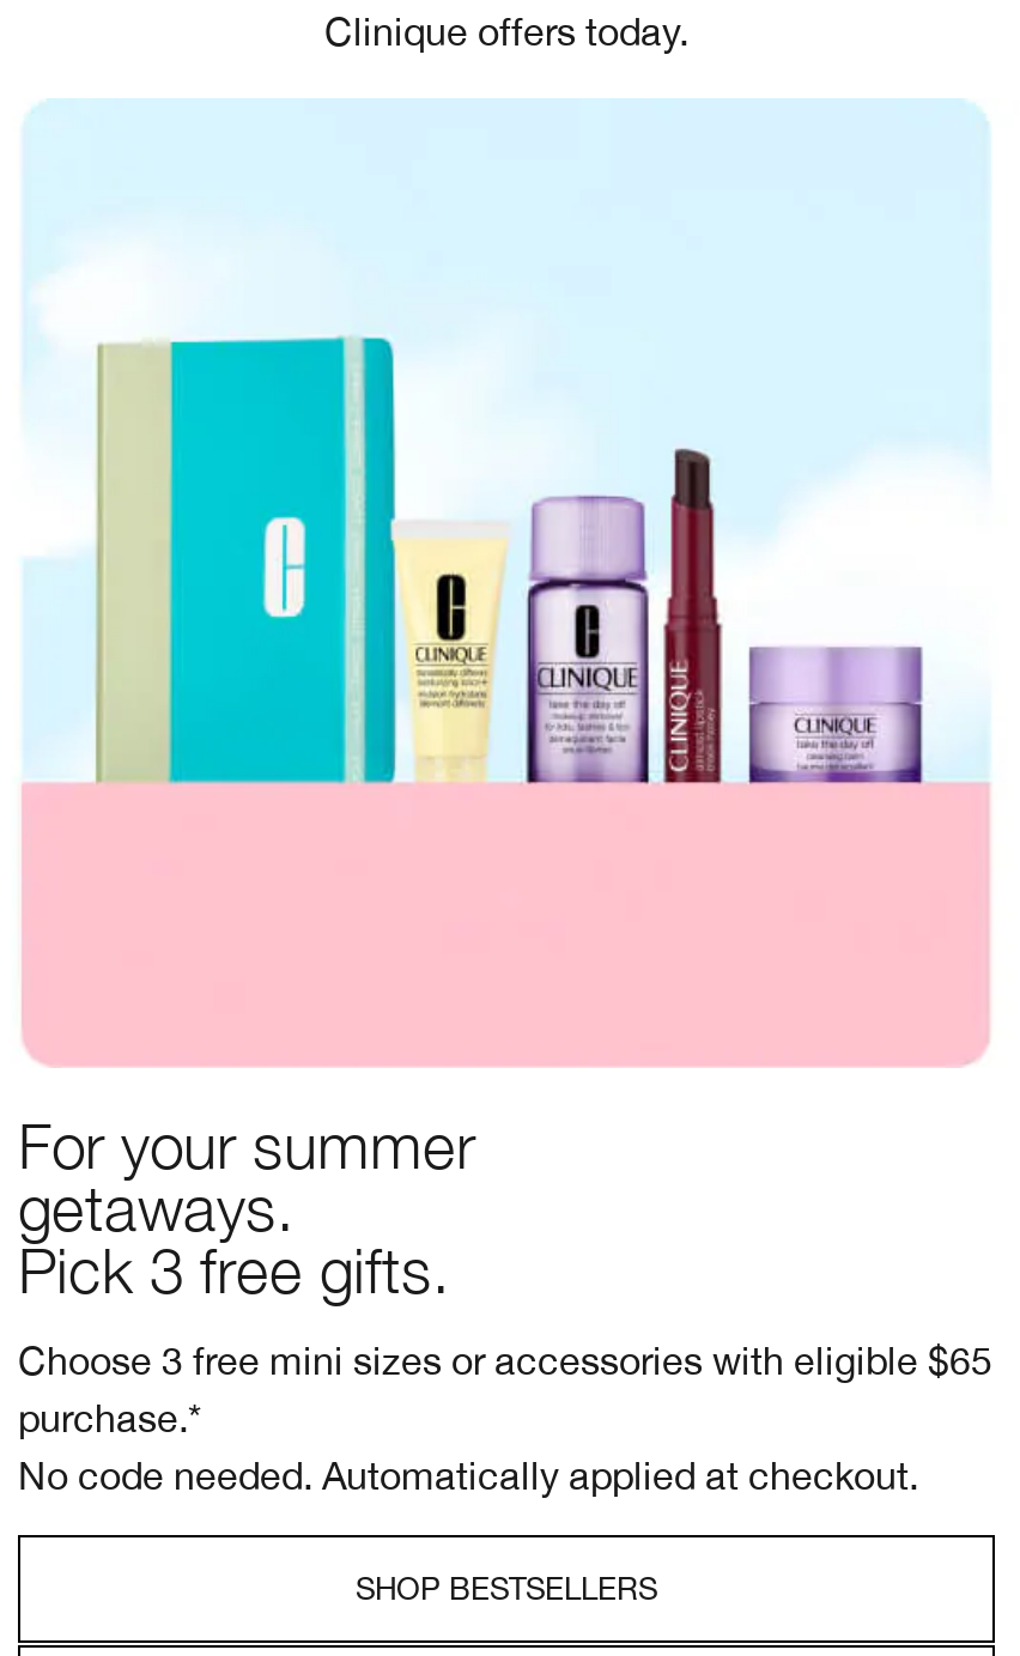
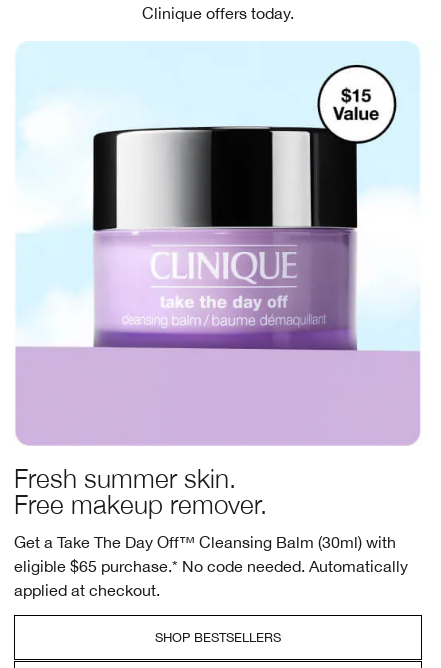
[18,218,992,1497] [image] | For your summer | getaways. | Pick 3 free gifts. | Choose 3 free mini sizes or accessories with eligible $65 | purchase.* | No code needed. Automatically applied at checkout. -> [14,64,420,599] [image] | Fresh summer skin. | Free makeup remover. | Get a Take The Day Off™ Cleansing Balm (30ml) with | eligible $65 purchase.* No code needed. Automatically | applied at checkout.

